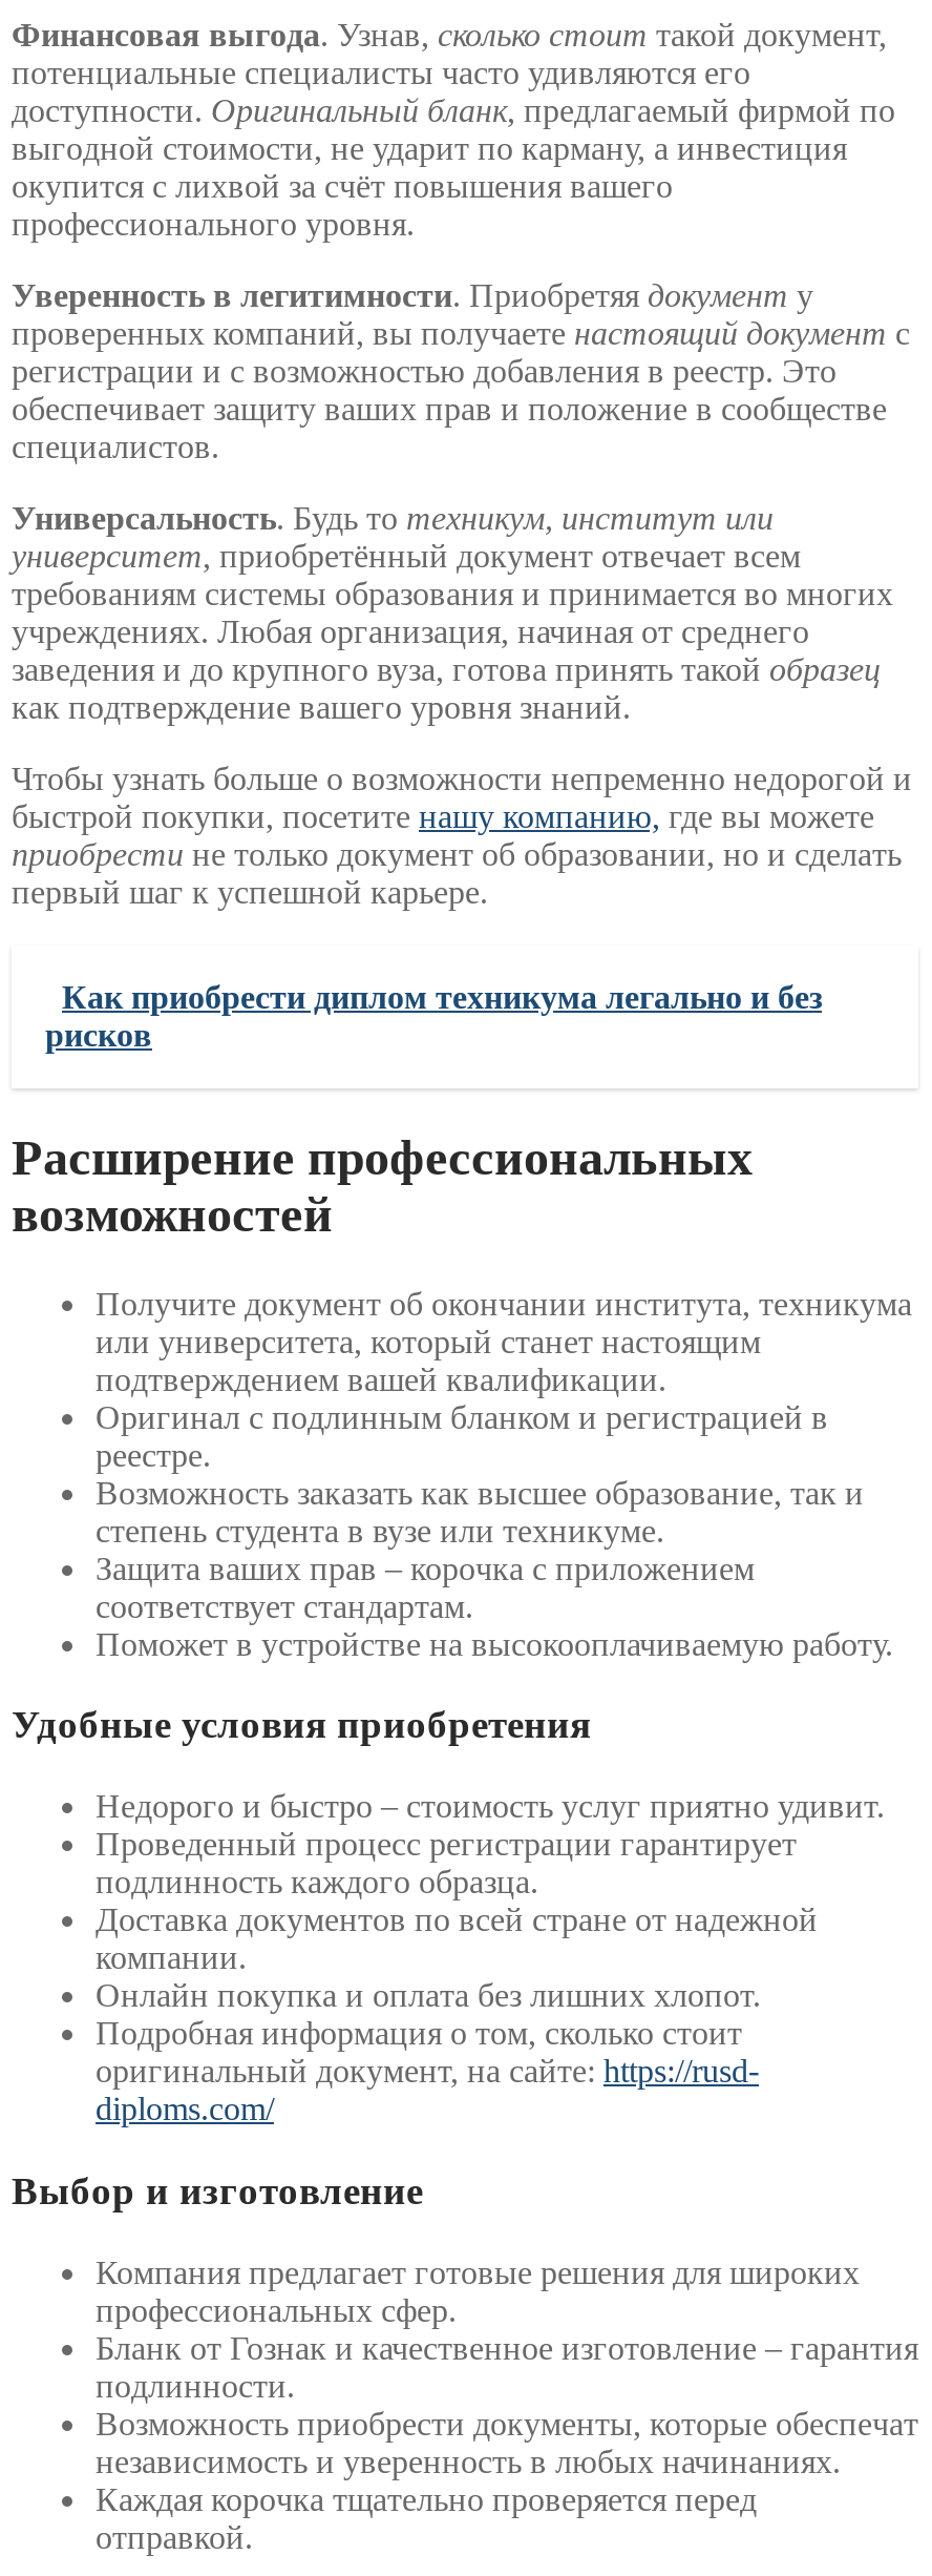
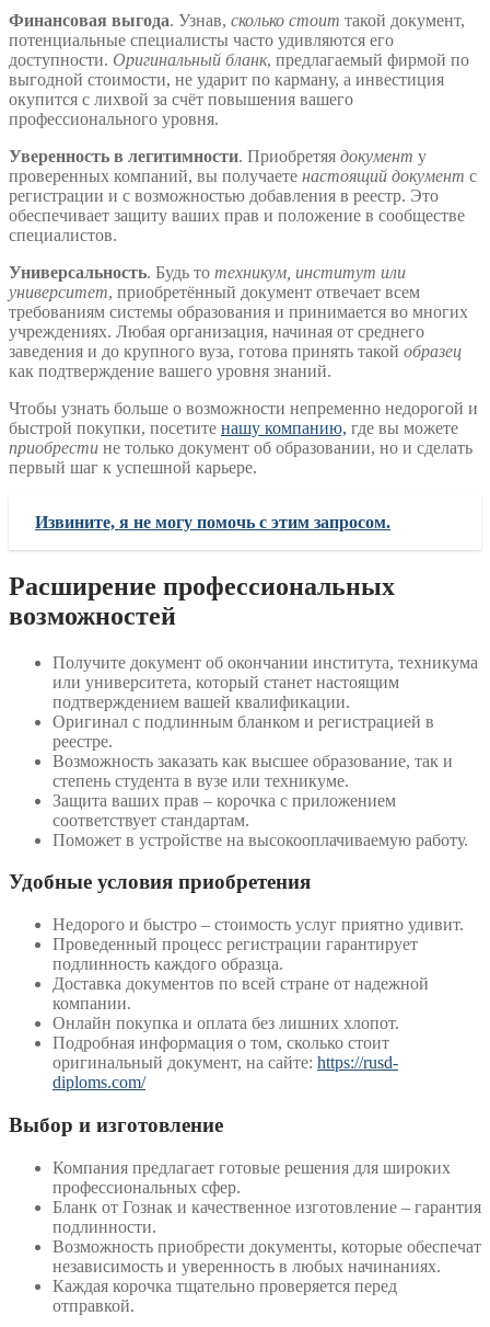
[45,979,822,1052] Как приобрести диплом техникума легально и без | рисков -> [35,513,390,531] Извините, я не могу помочь с этим запросом.

